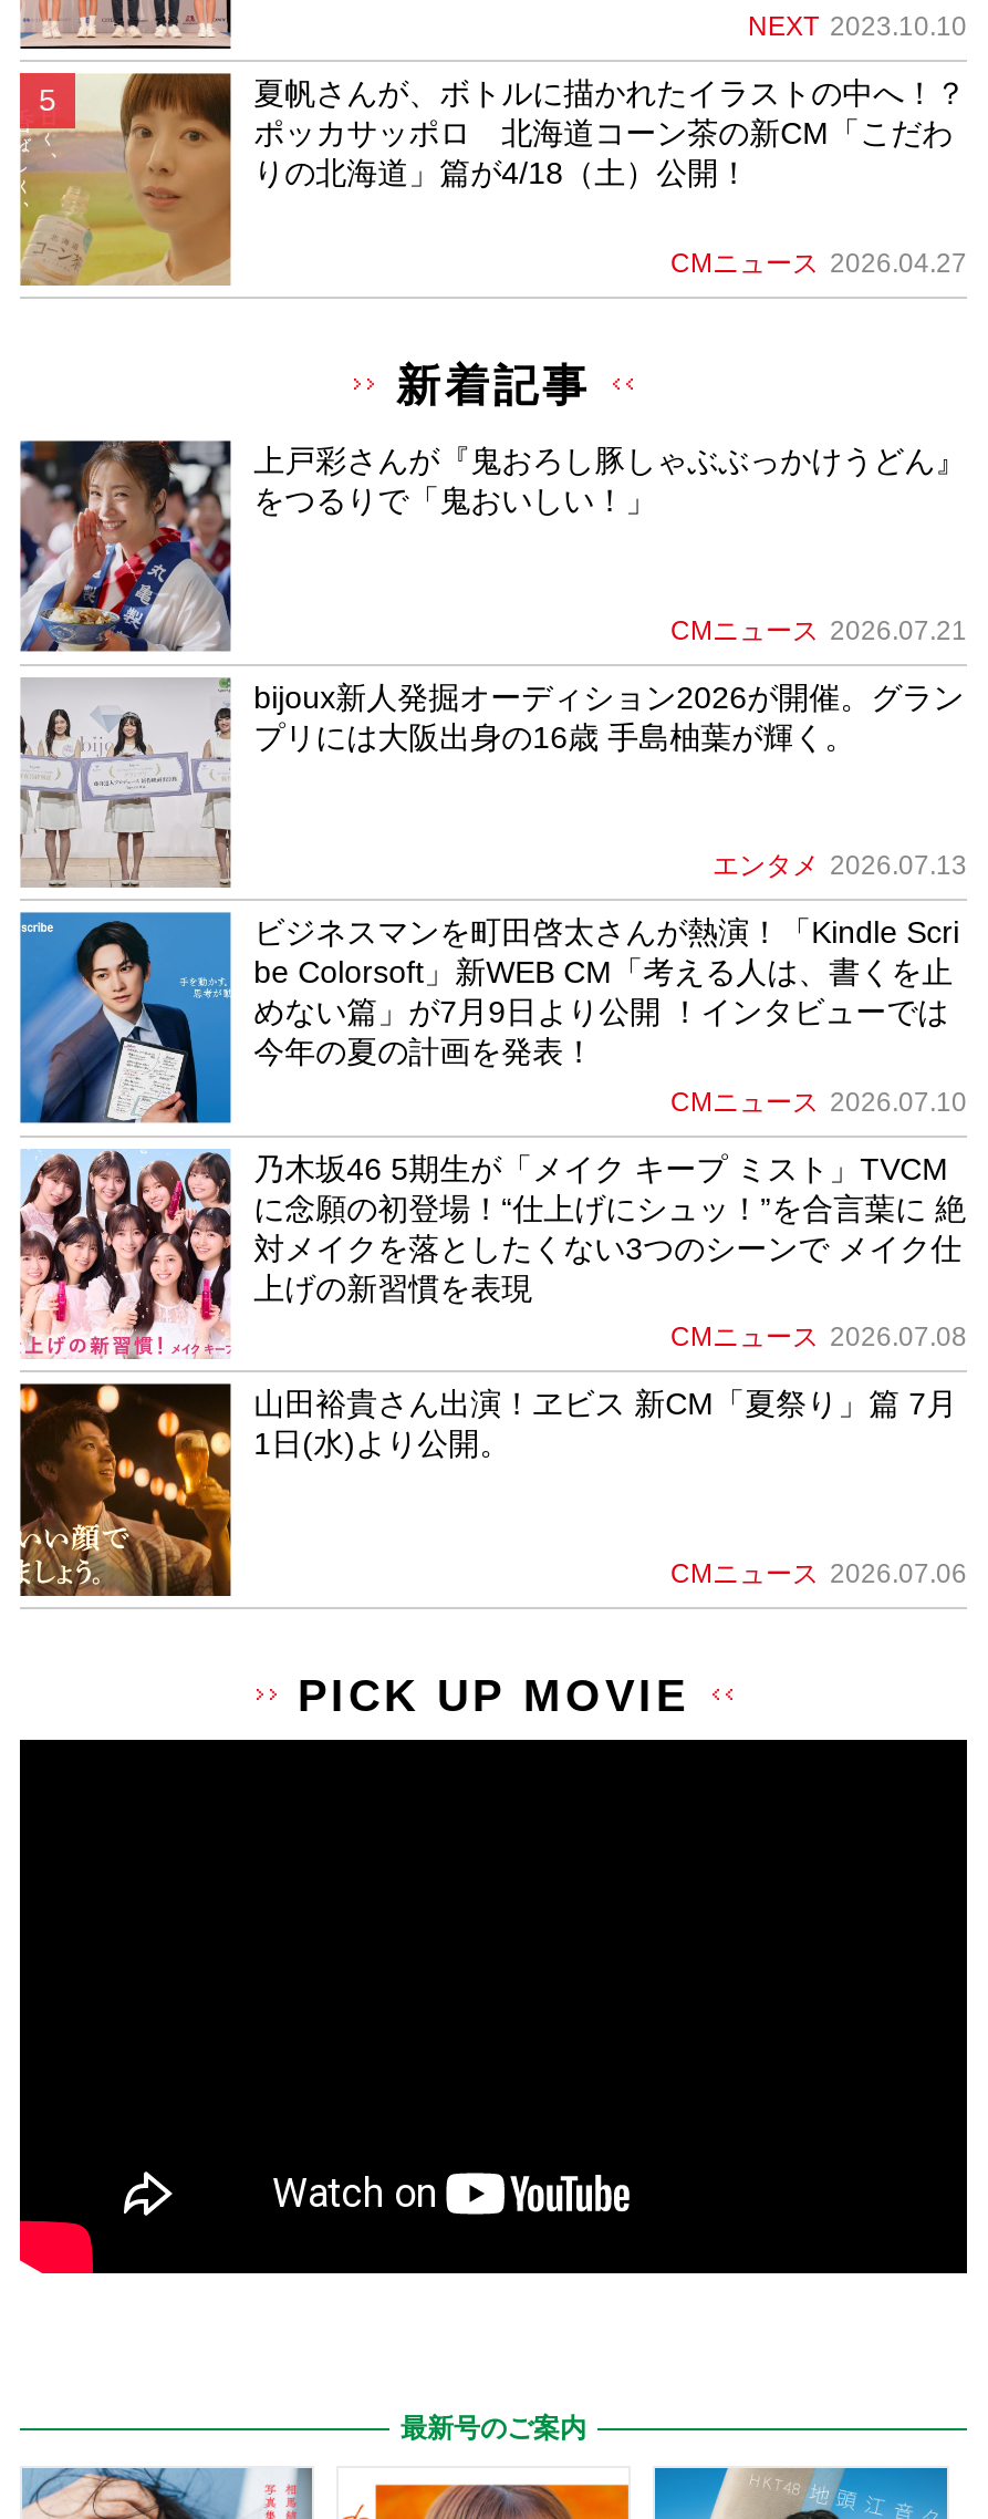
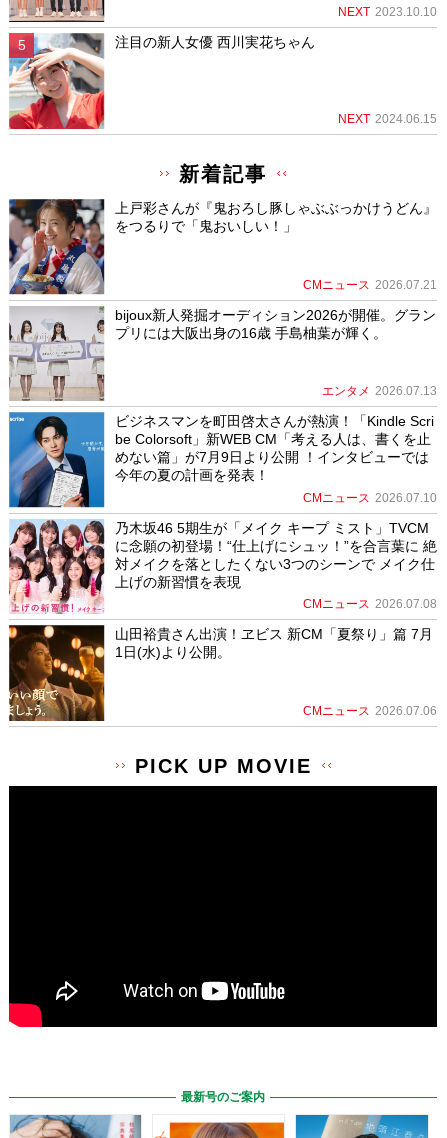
[18,73,966,288] [image] | 夏帆さんが、ボトルに描かれたイラストの中へ！？ | ポッカサッポロ 北海道コーン茶の新CM「こだわ | りの北海道」篇が4/18（土）公開！ -> [9,33,315,130] [image] | 注目の新人女優 西川実花ちゃん
[670,248,967,279] CMニュース 2026.04.27 -> [338,112,437,126] NEXT 2024.06.15

